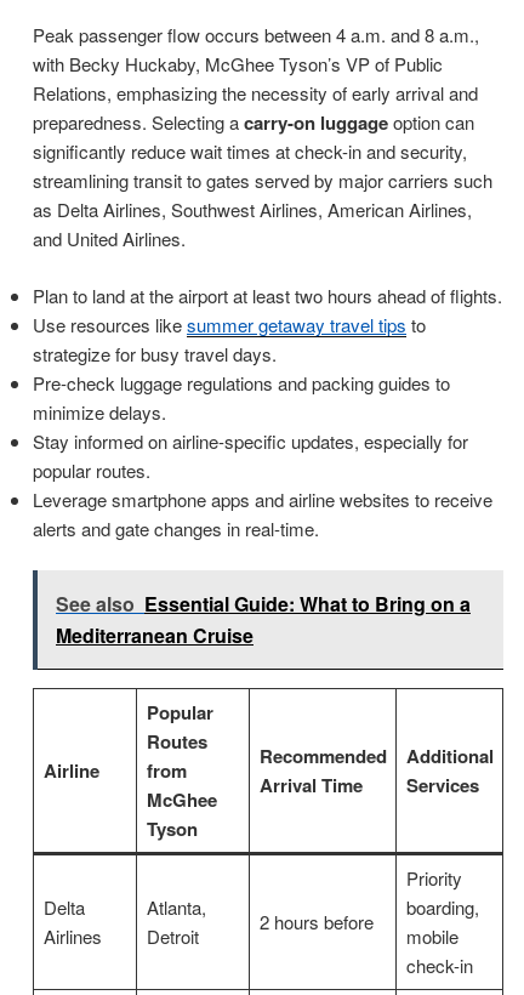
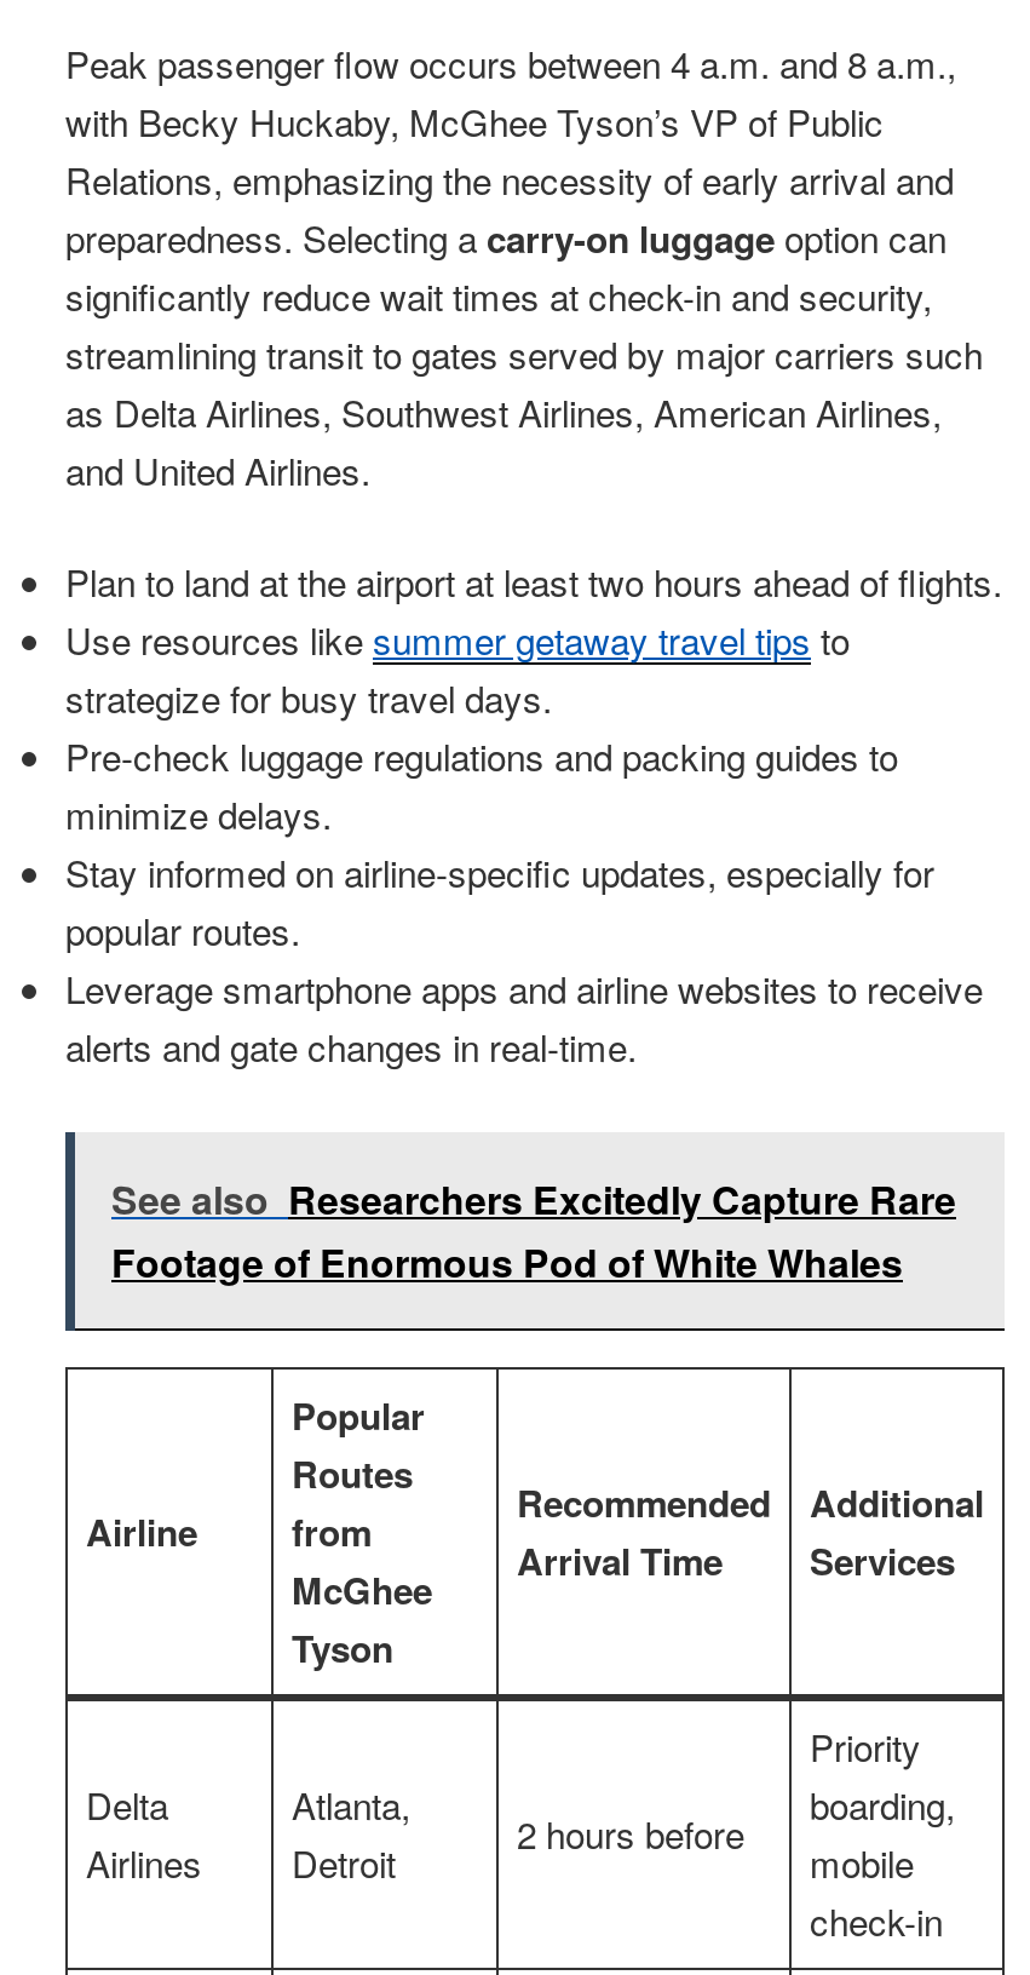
[56,590,471,649] See also Essential Guide: What to Bring on a | Mediterranean Cruise -> [111,1171,956,1290] See also Researchers Excitedly Capture Rare | Footage of Enormous Pod of White Whales

